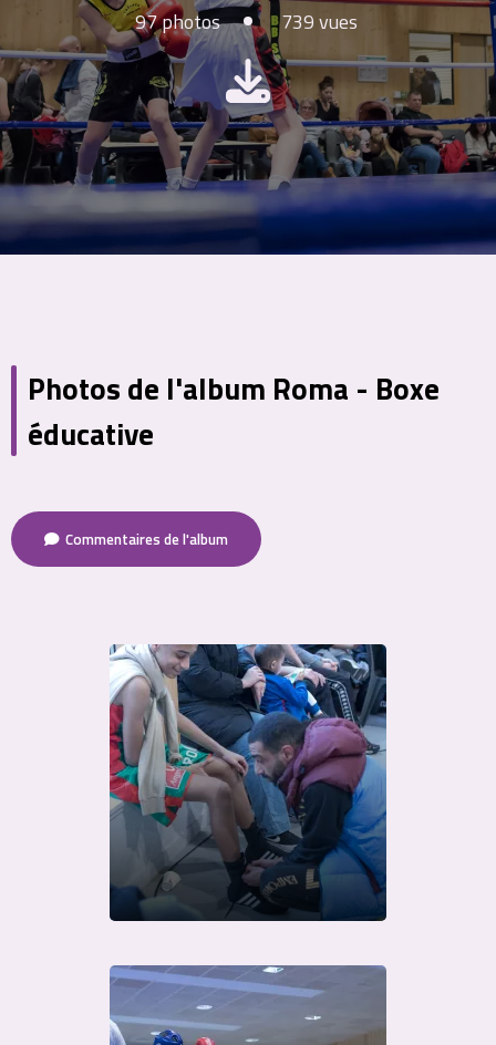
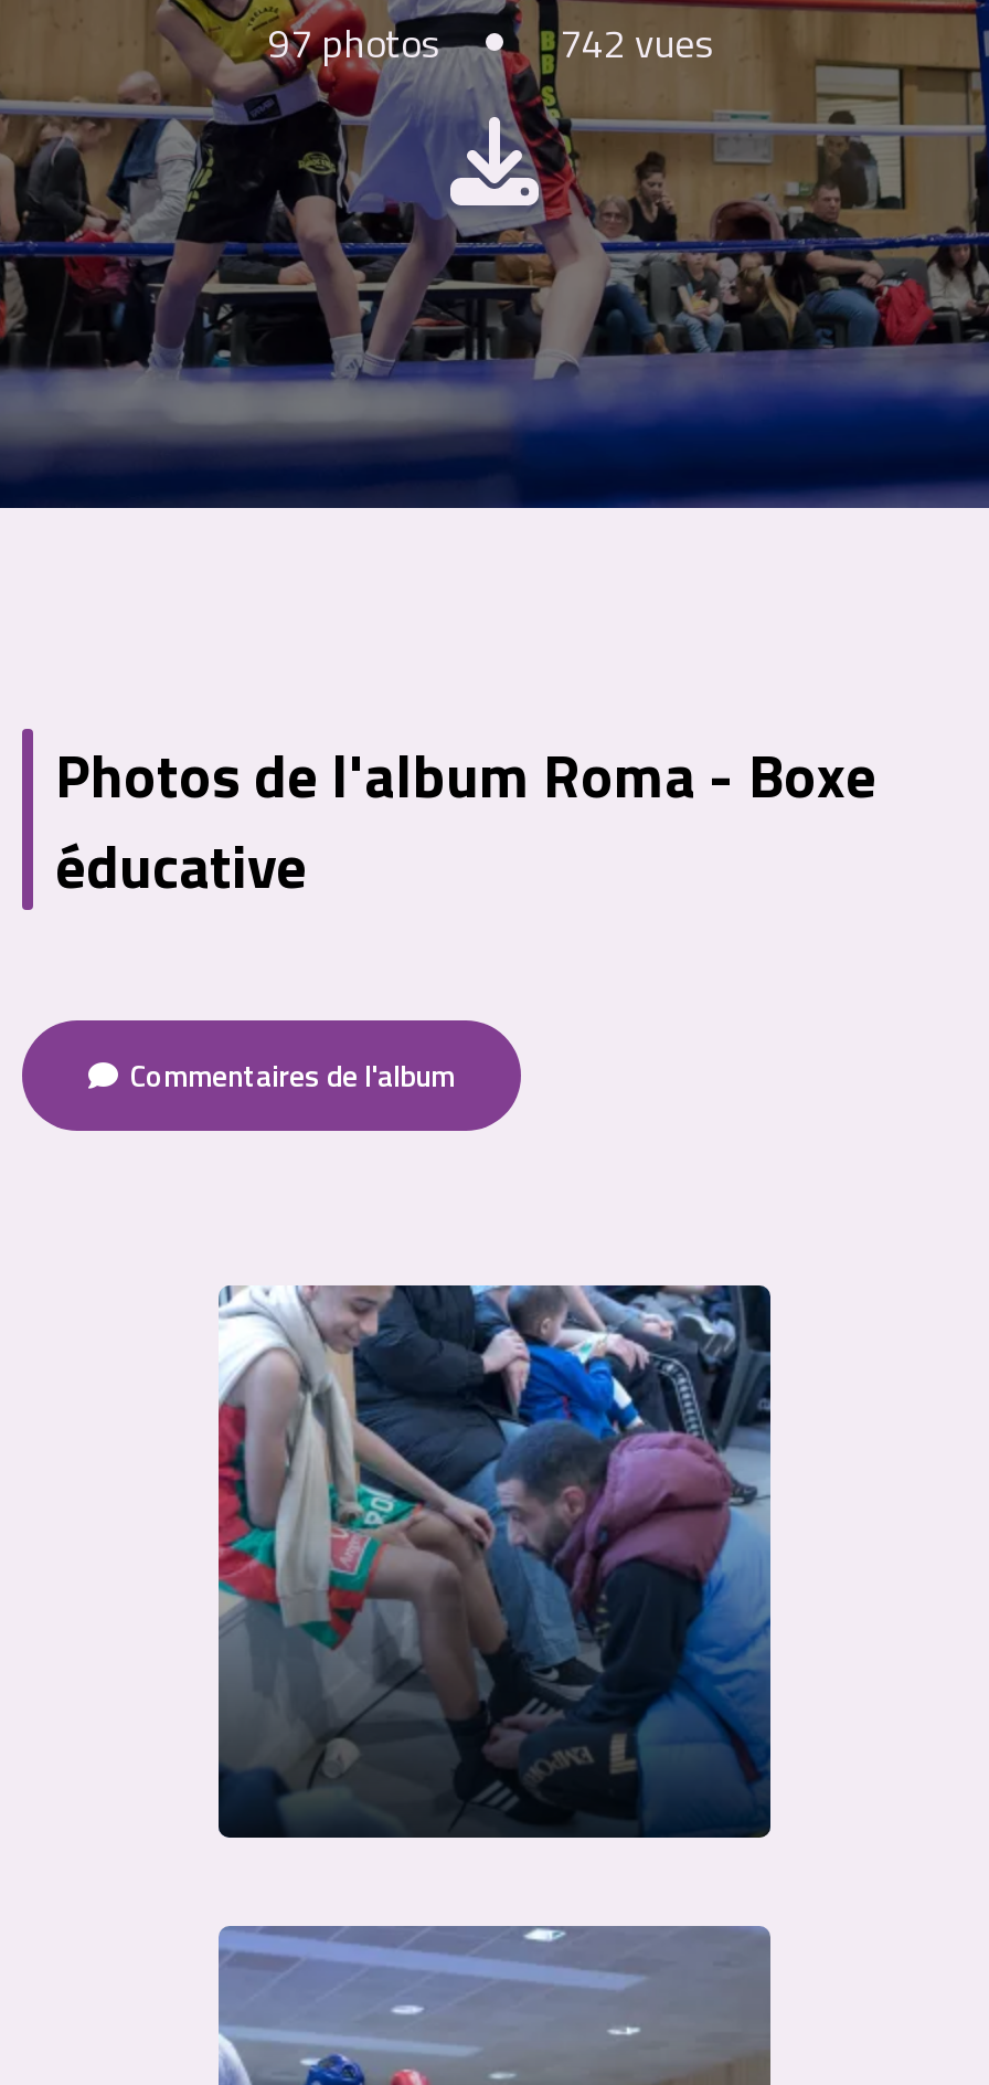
[281,6,357,36] 739 vues -> [560,12,712,72] 742 vues

